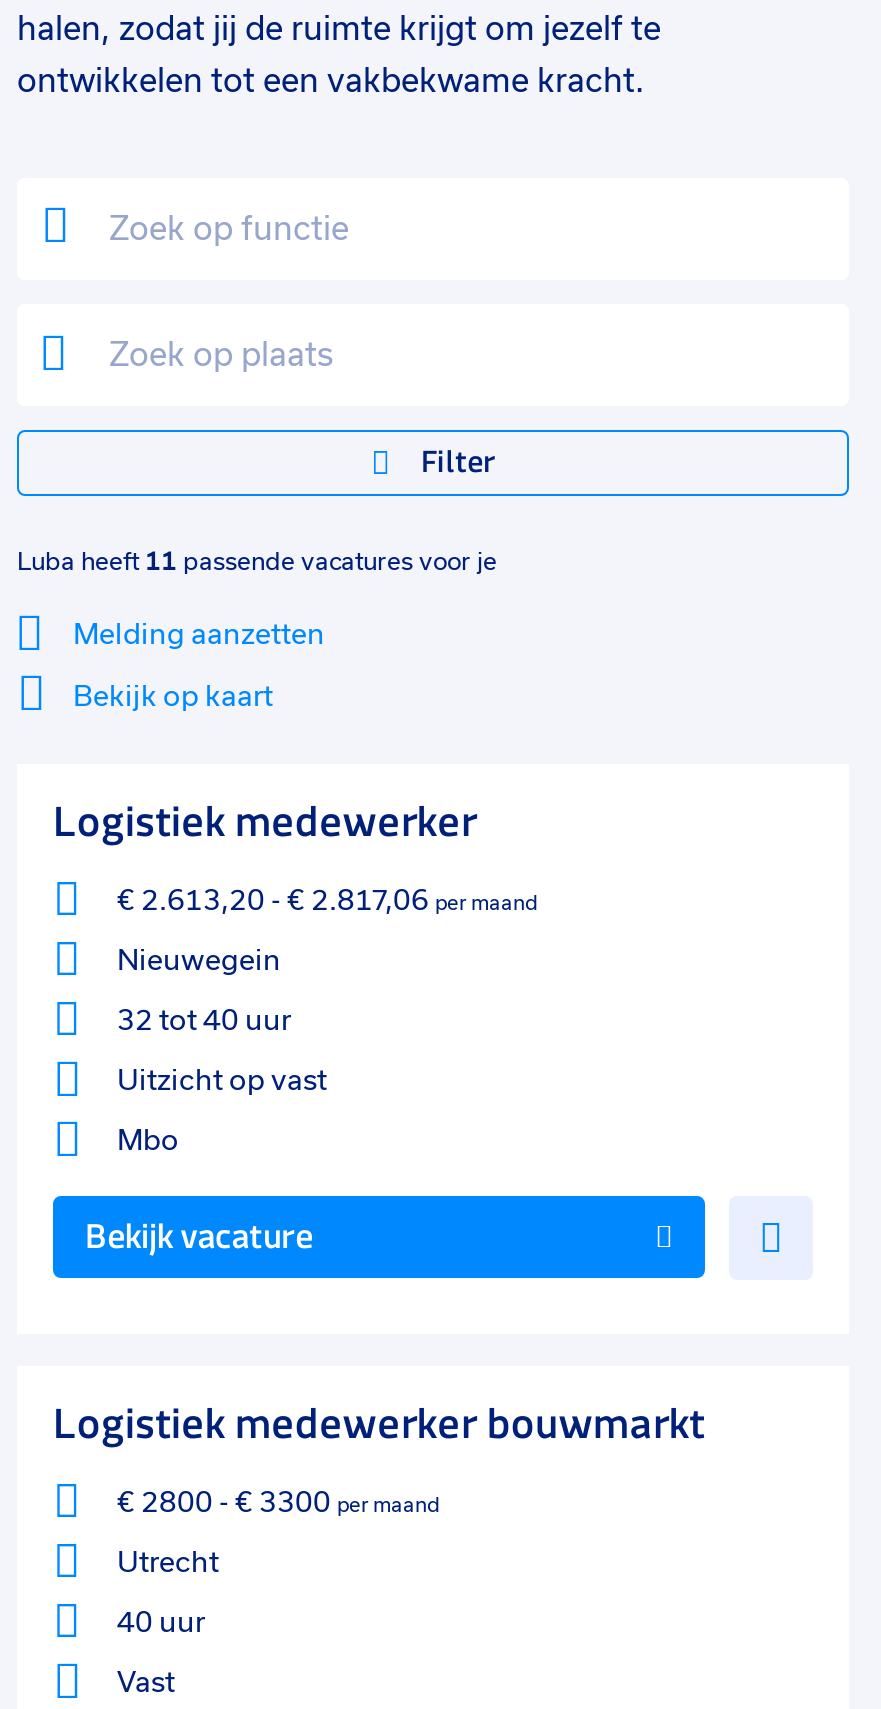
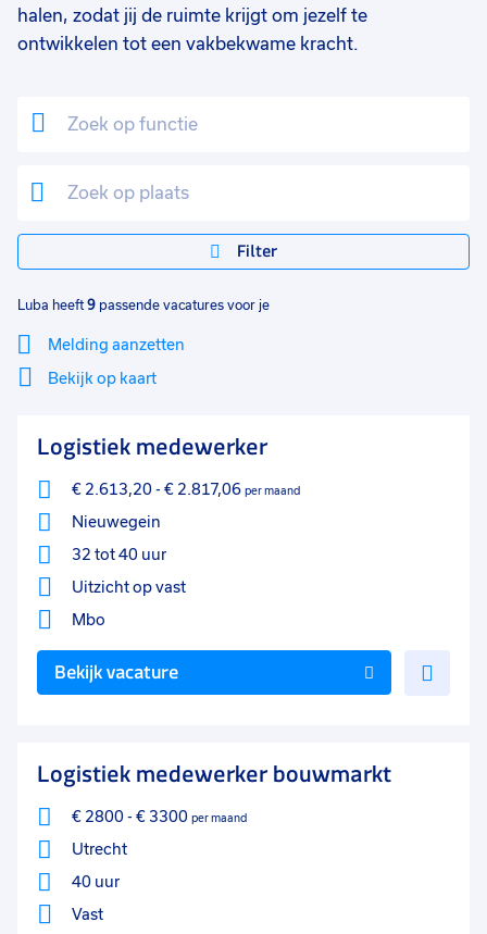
[17,548,497,576] Luba heeft 11 passende vacatures voor je -> [17,298,270,313] Luba heeft 9 passende vacatures voor je

